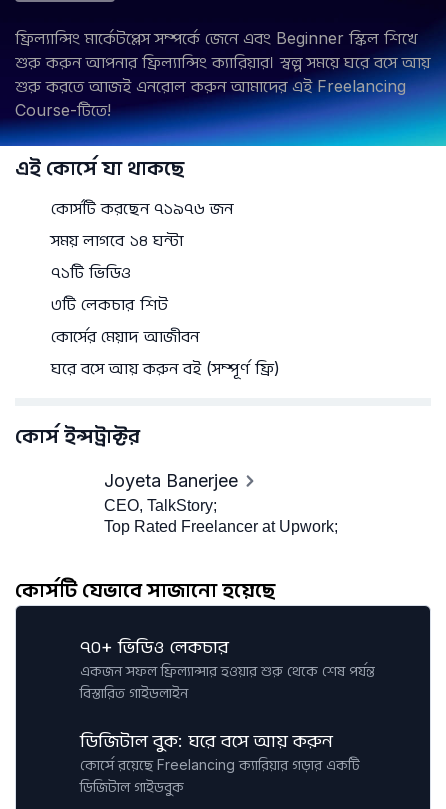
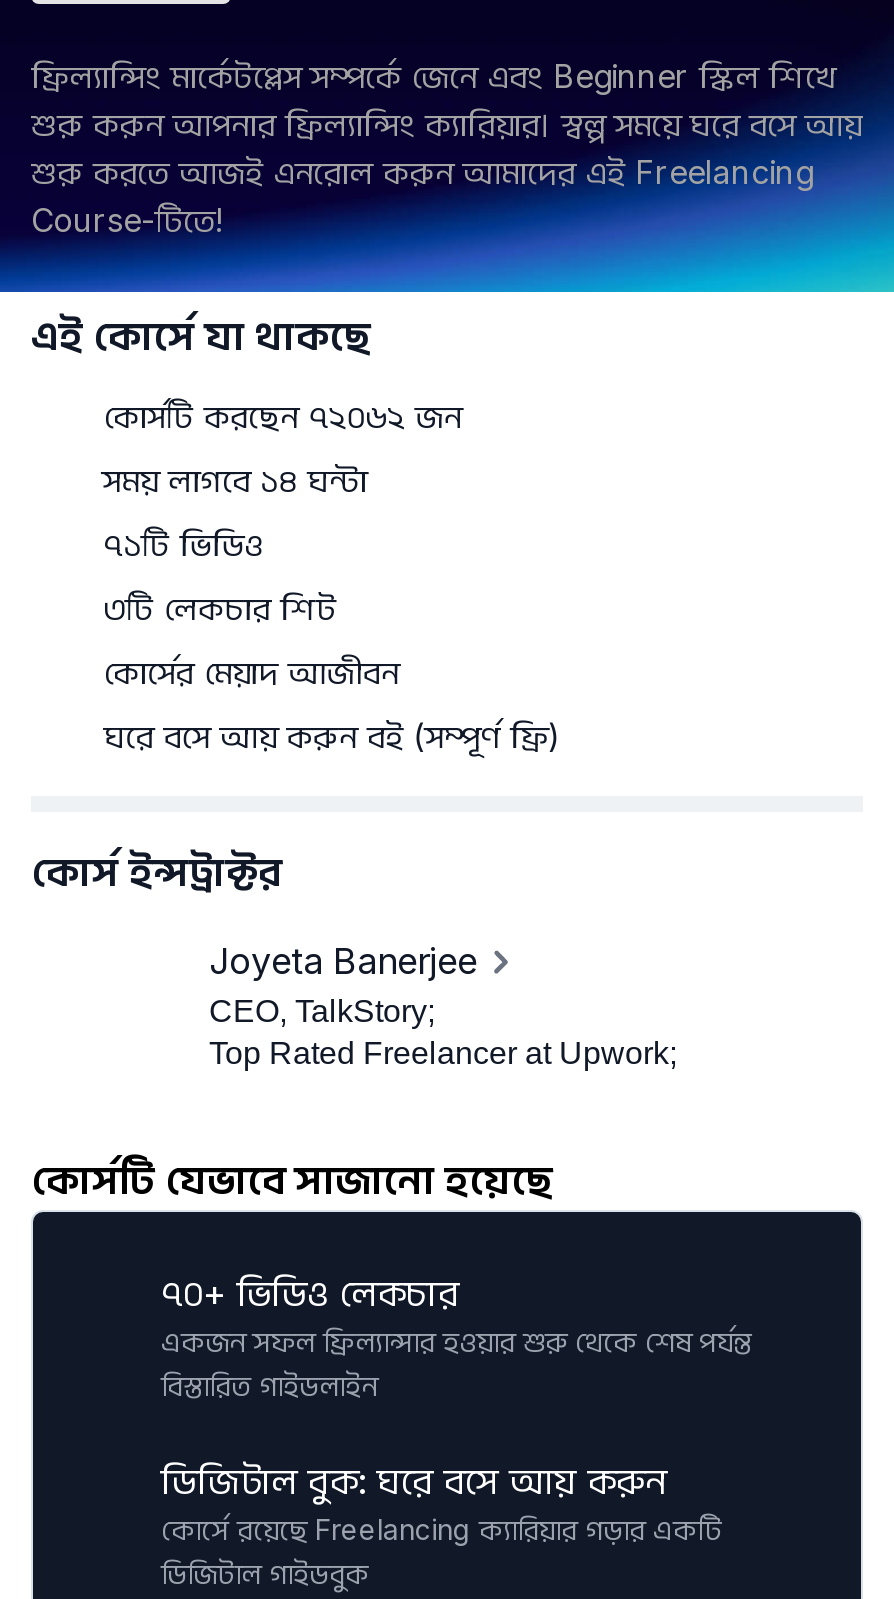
[51,198,233,218] কোর্সটি করছেন ৭১৯৭৬ জন -> [103,396,462,436] কোর্সটি করছেন ৭২০৬২ জন

